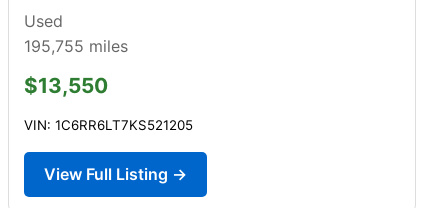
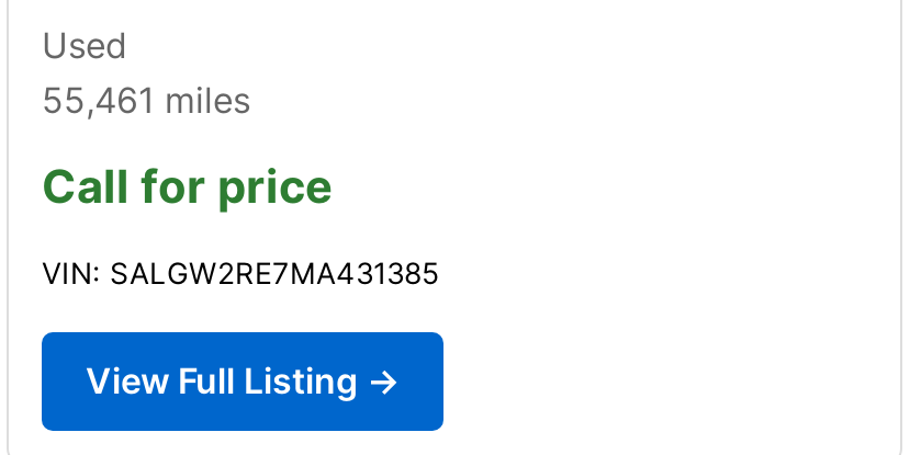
[24,36,128,56] 195,755 miles -> [42,78,250,121] 55,461 miles
[24,73,108,98] $13,550 -> [42,159,332,214] Call for price
[24,117,193,133] VIN: 1C6RR6LT7KS521205 -> [42,255,439,290] VIN: SALGW2RE7MA431385

